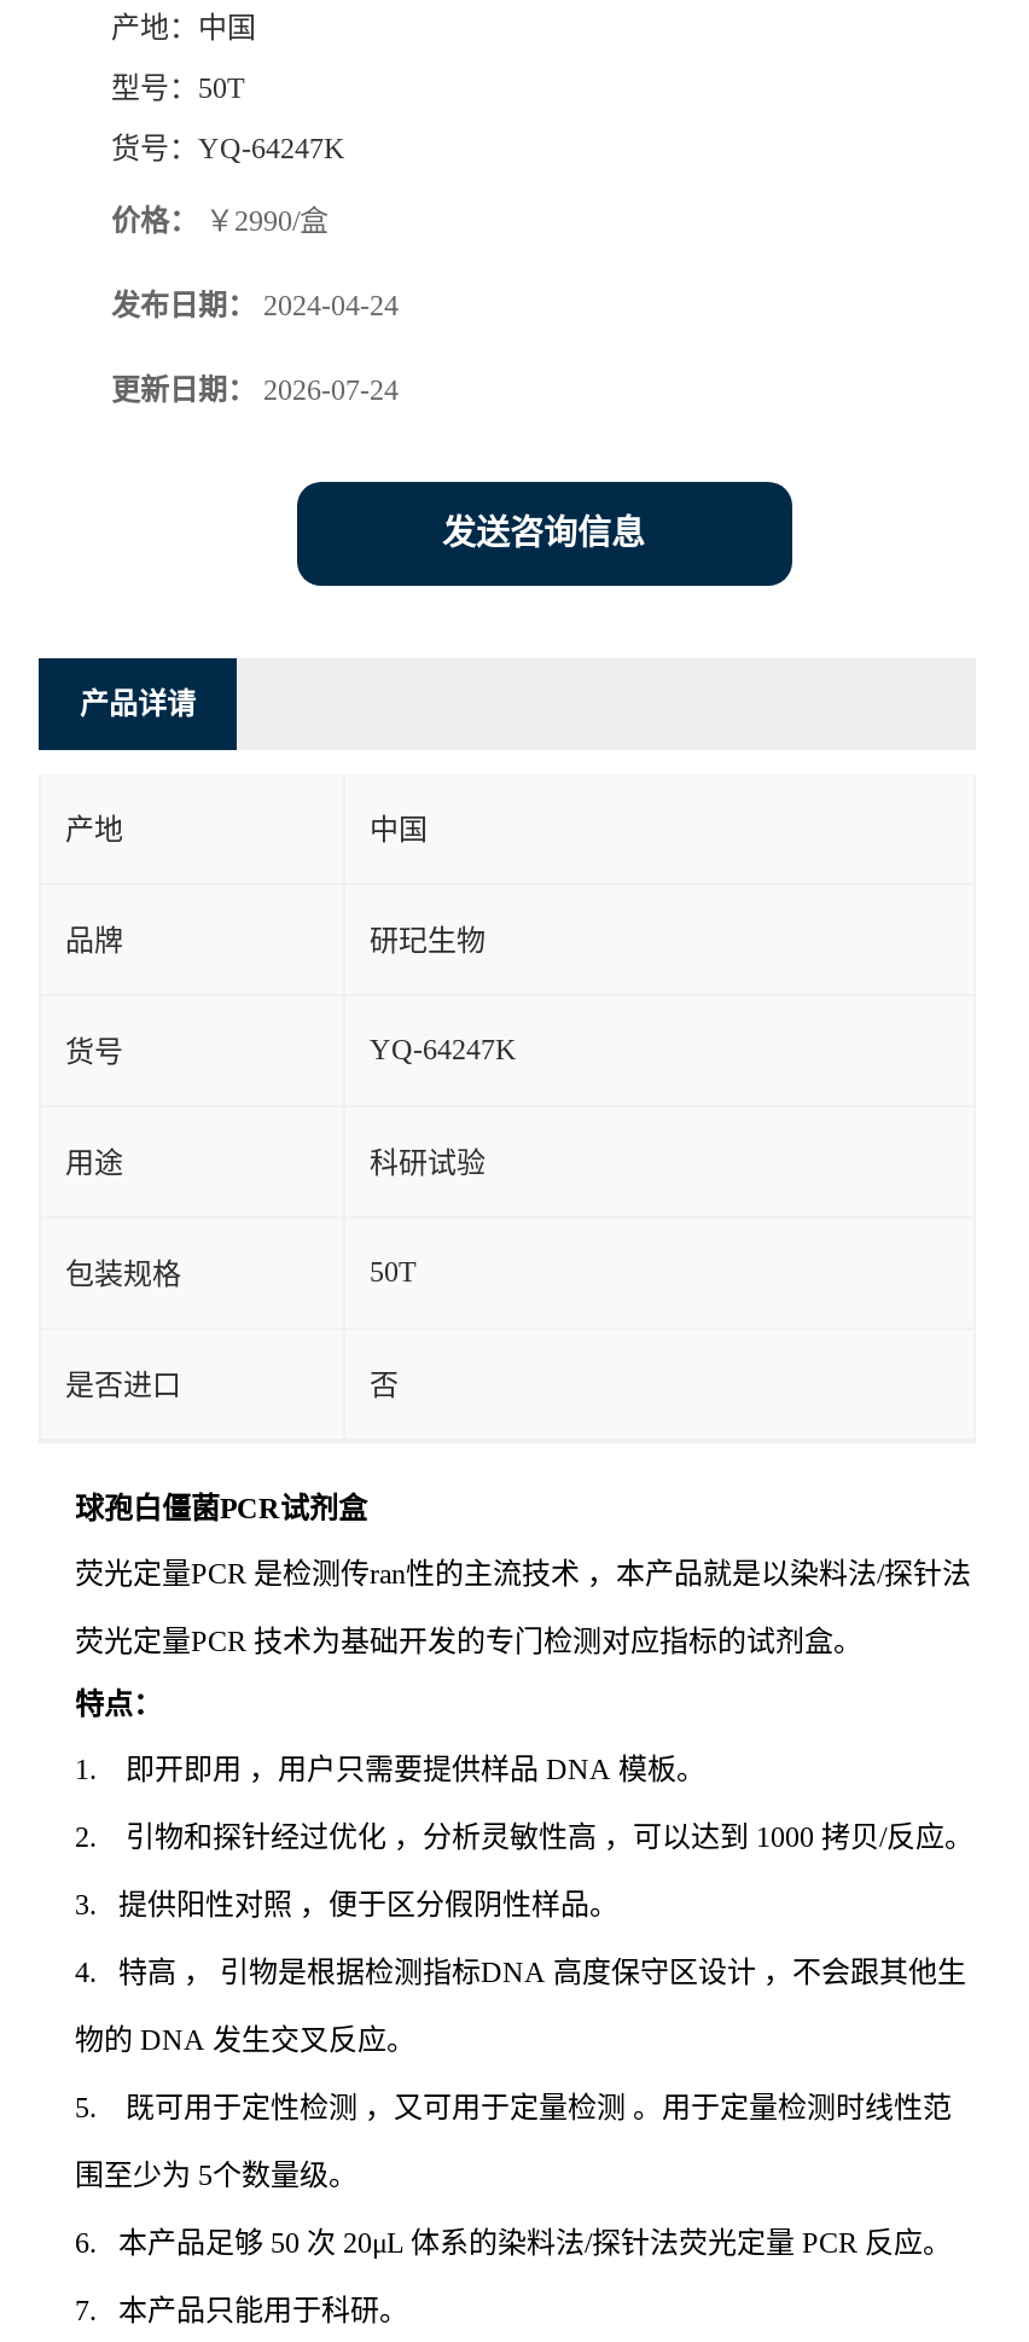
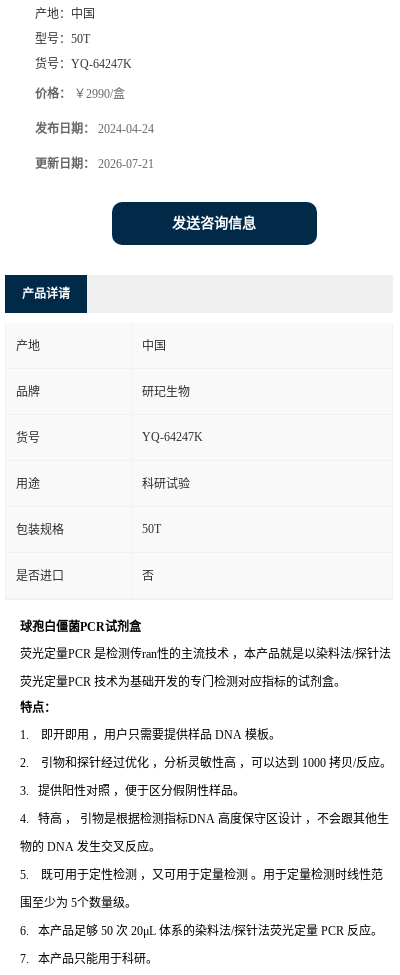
[111,373,399,407] 更新日期：2026-07-24 -> [35,157,154,171] 更新日期：2026-07-21

